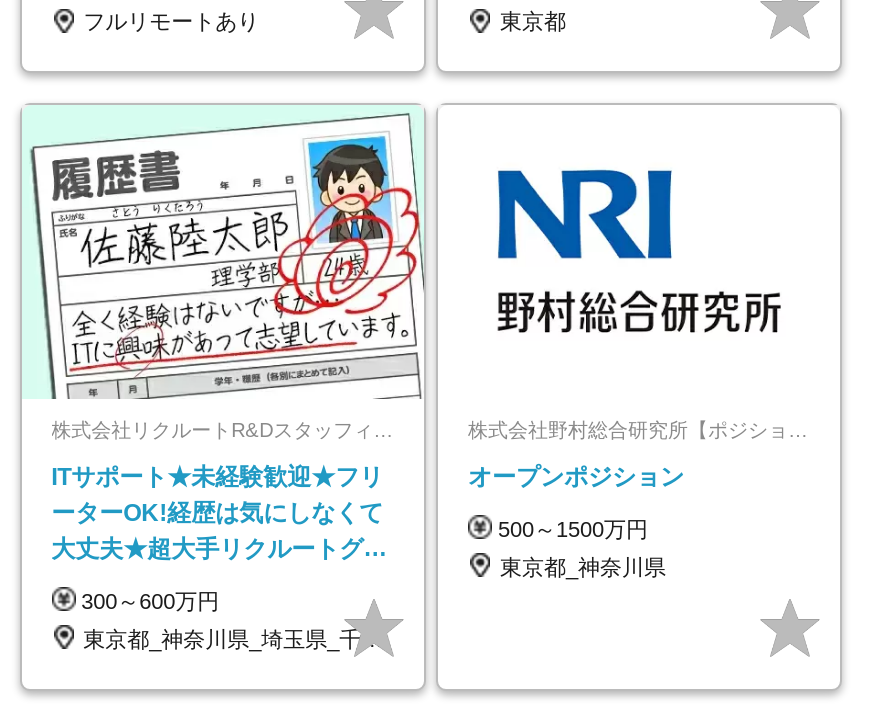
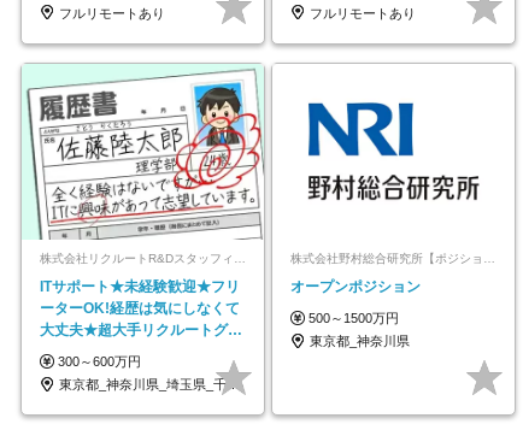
[500,10,566,34] 東京都 -> [310,6,416,20] フルリモートあり

